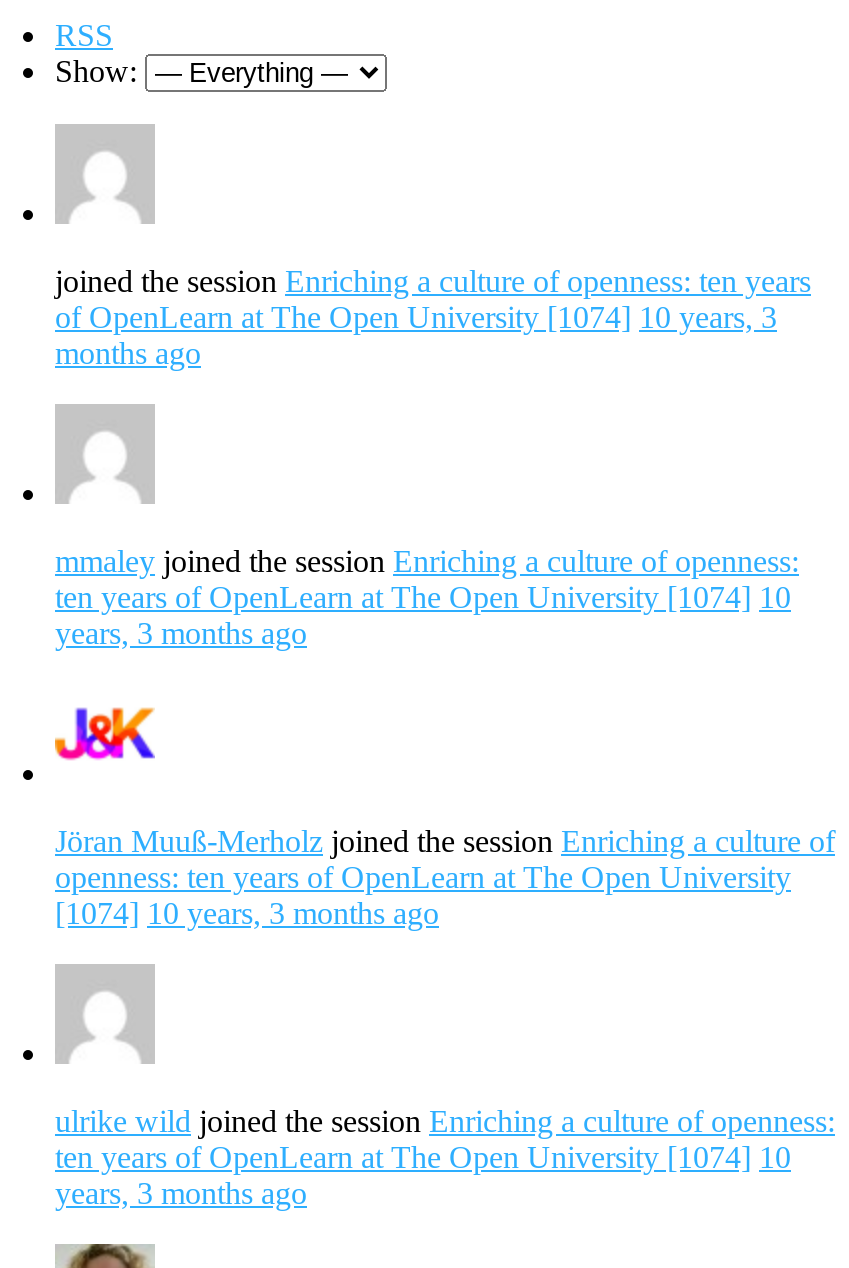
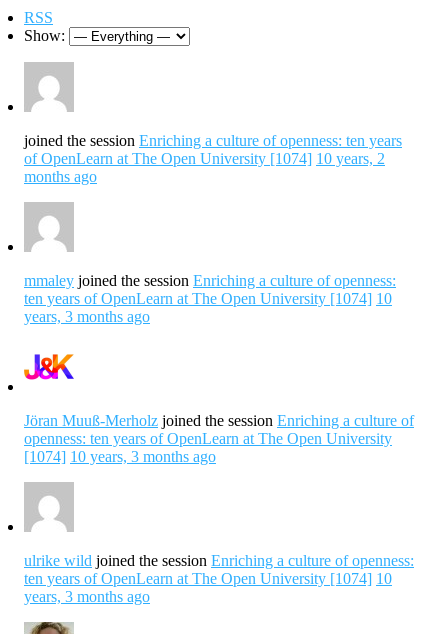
[55,300,777,334] of OpenLearn at The Open University [1074] 10 years, 3 -> [24,150,385,167] of OpenLearn at The Open University [1074] 10 years, 2

